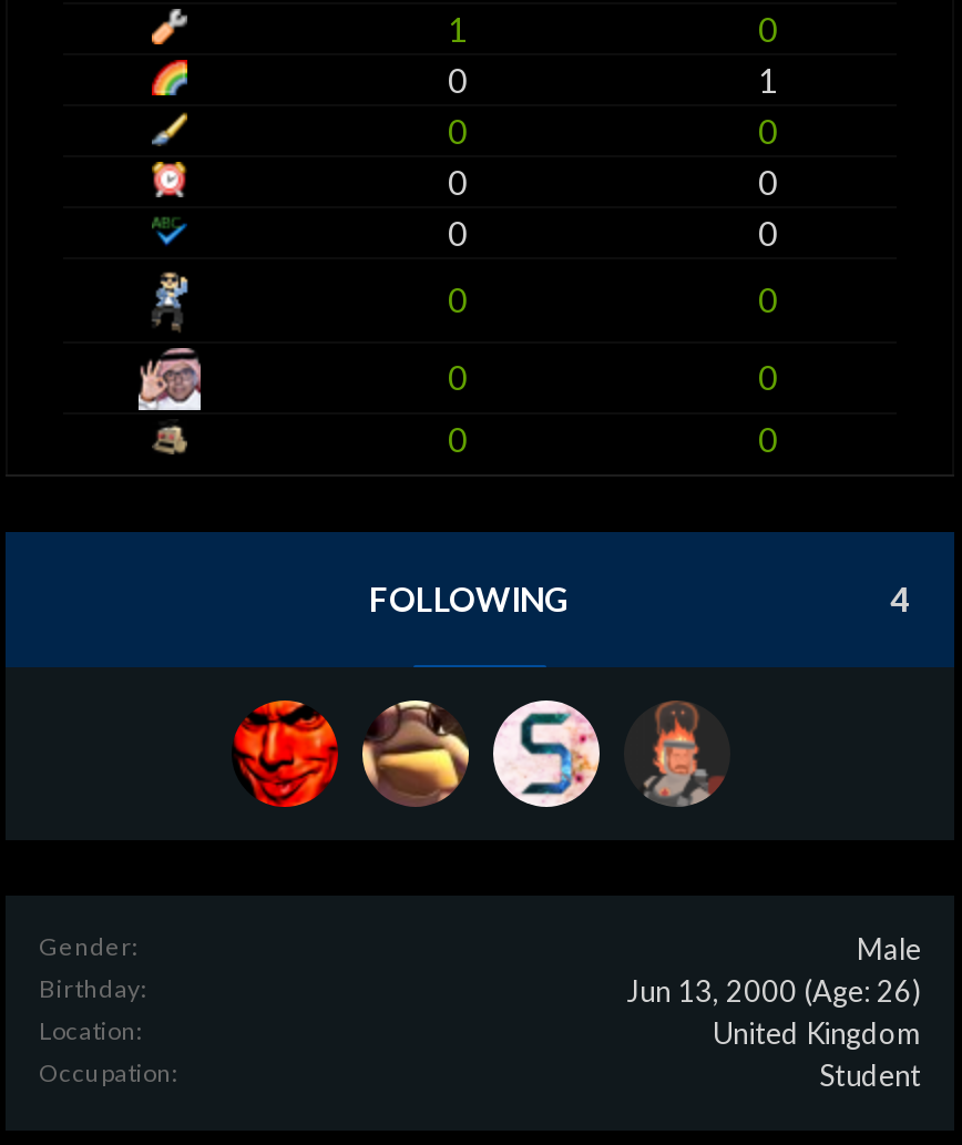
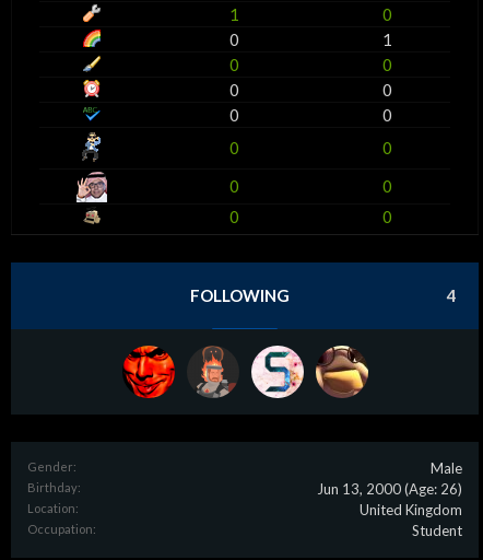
[360,698,471,807] [image] -> [187,346,239,397] [image]
[624,701,730,807] [image] -> [315,345,369,398] [image]

